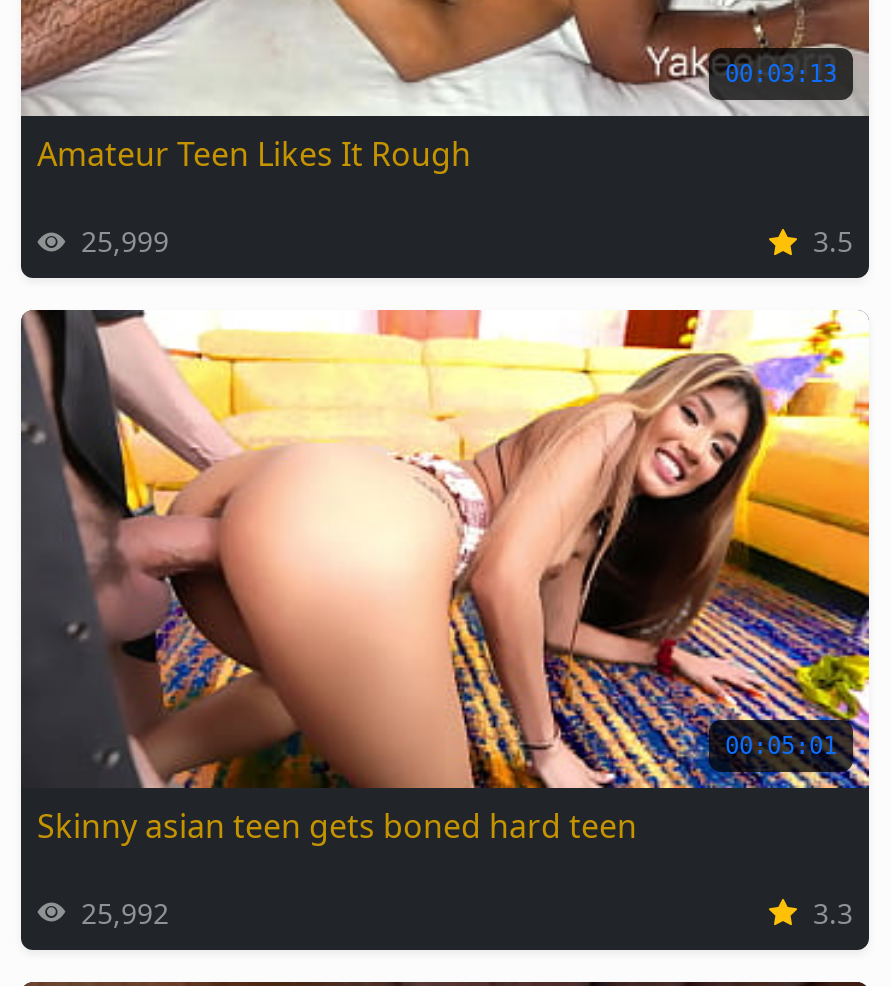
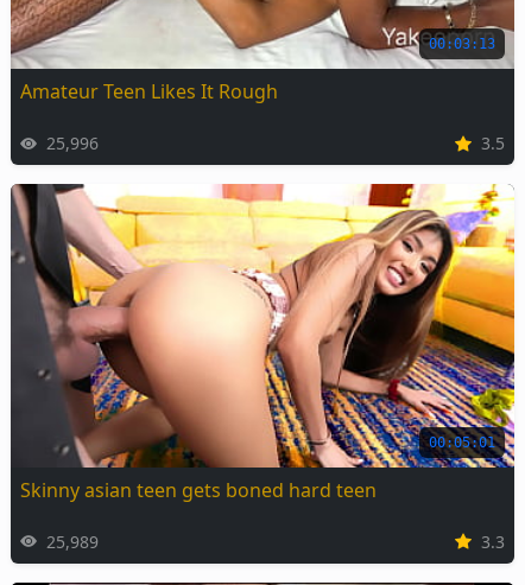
[73,222,169,260] 25,999 -> [42,132,99,154] 25,996
[73,893,169,931] 25,992 -> [42,530,99,552] 25,989

